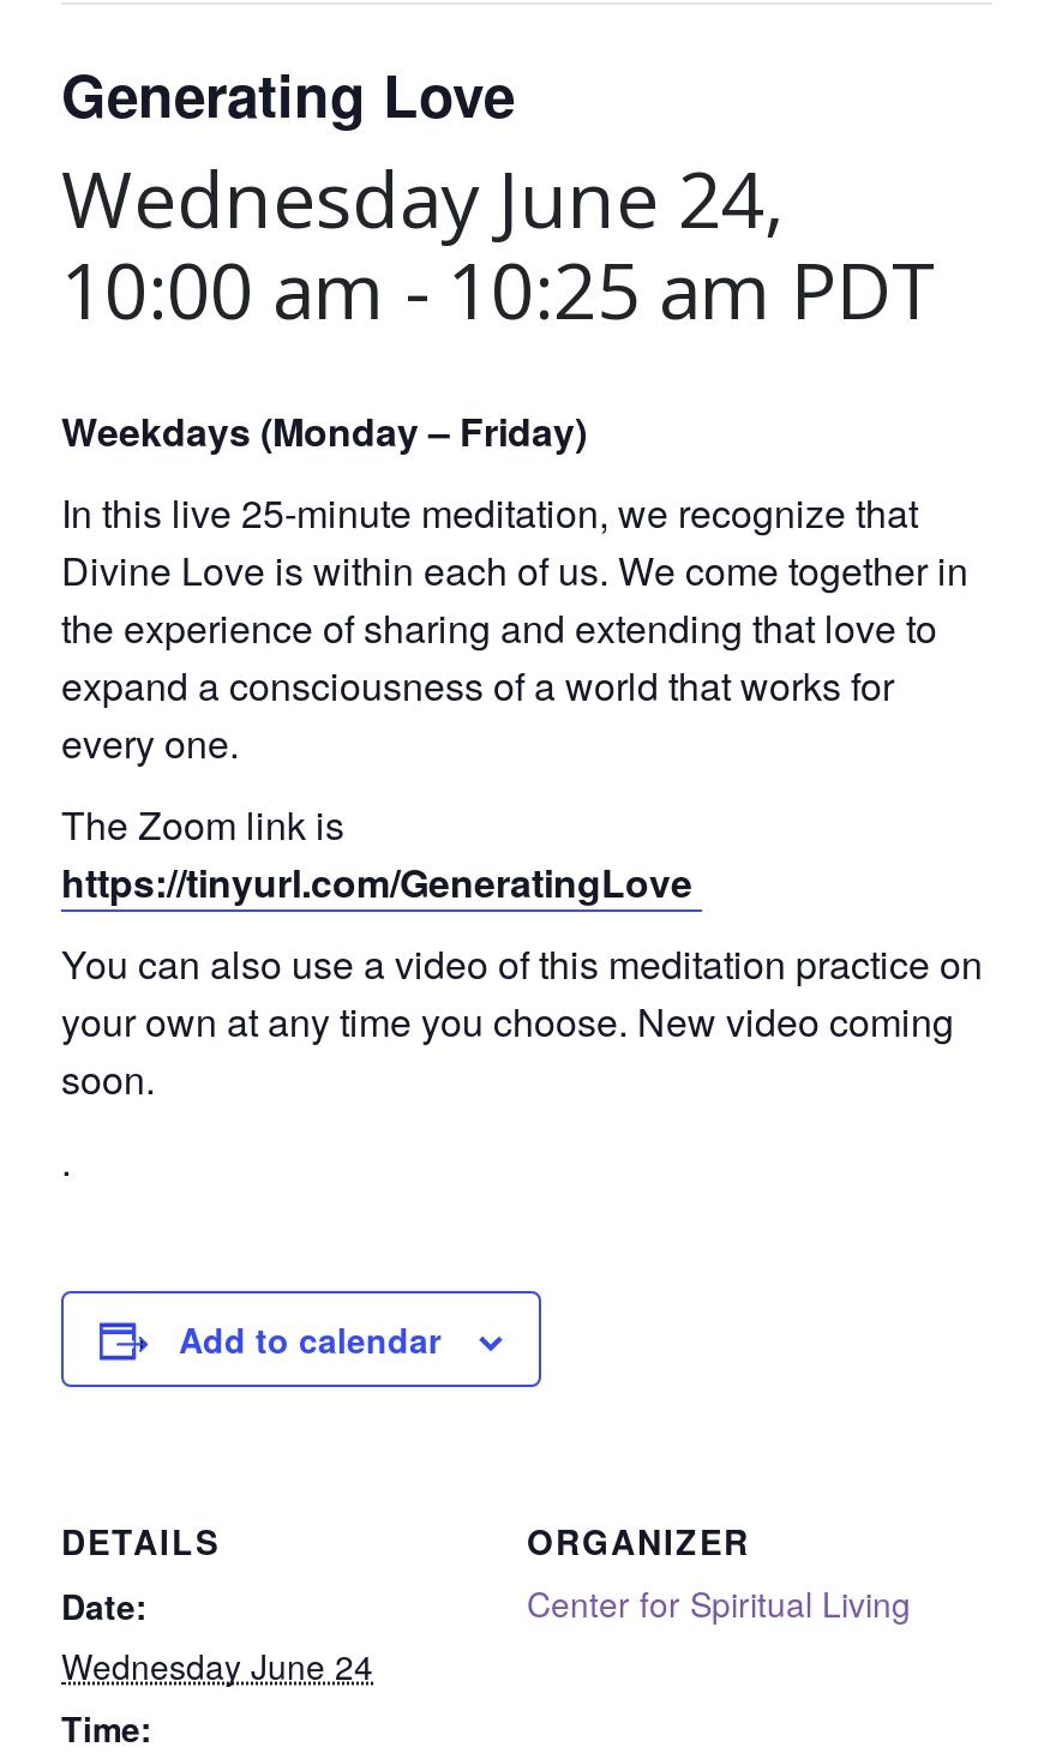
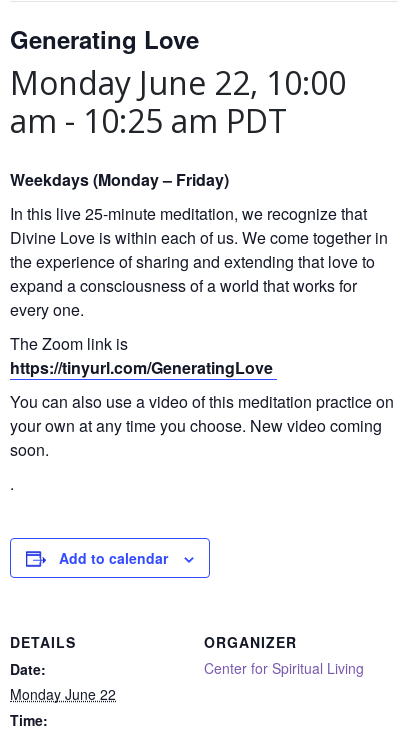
[61,146,937,341] Wednesday June 24, | 10:00 am -10:25 am PDT -> [10,61,346,142] Monday June 22, 10:00 | am -10:25 am PDT
[61,1641,373,1689] Wednesday June 24 -> [10,684,116,704] Monday June 22

